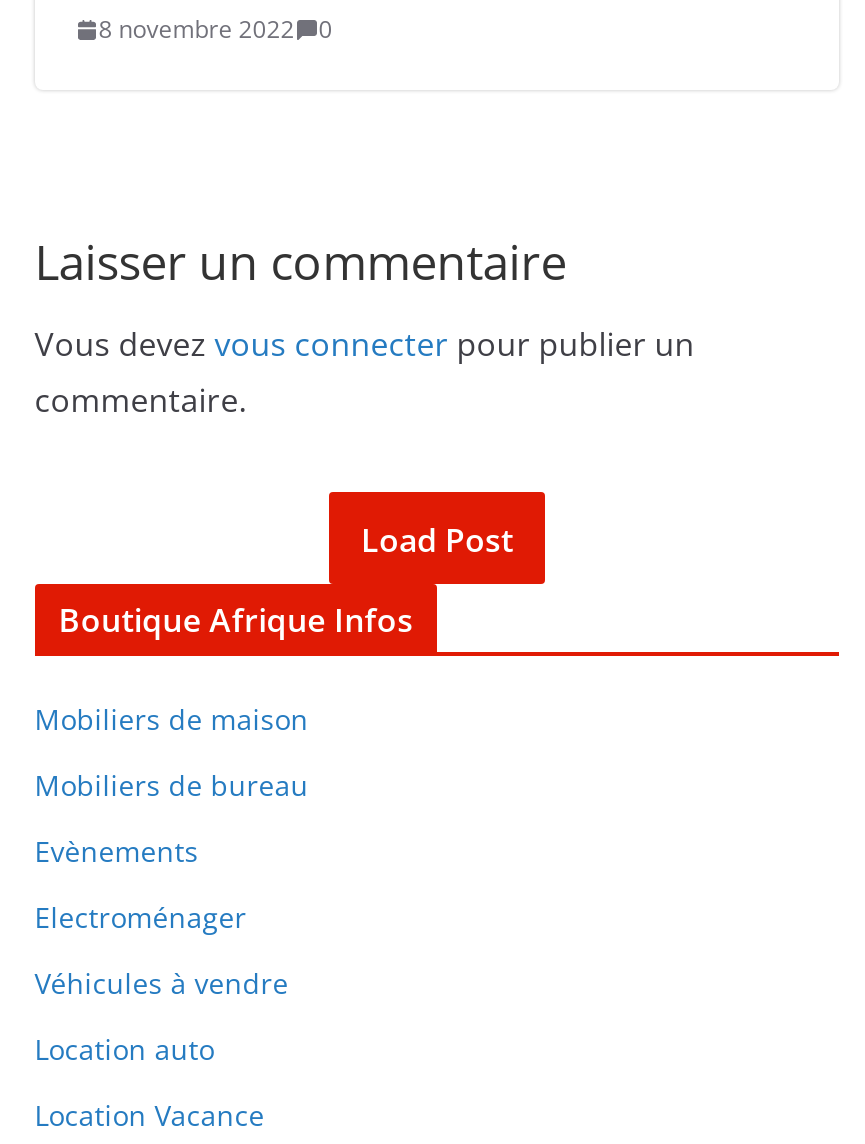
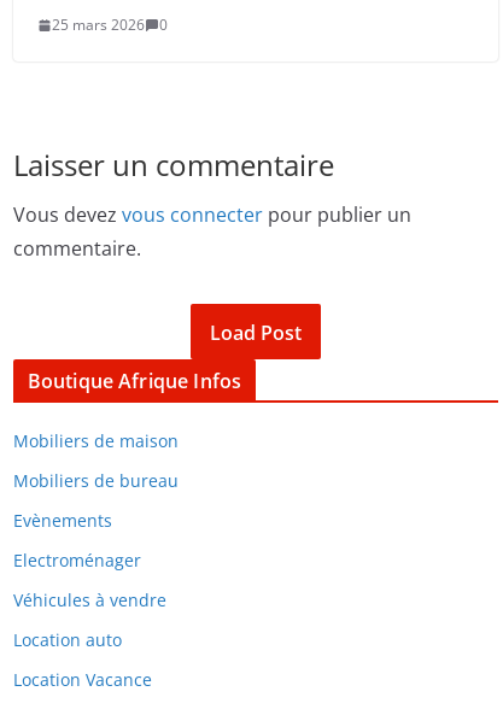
[98,12,332,46] 8 novembre 2022 0 -> [52,15,167,35] 25 mars 2026 0

